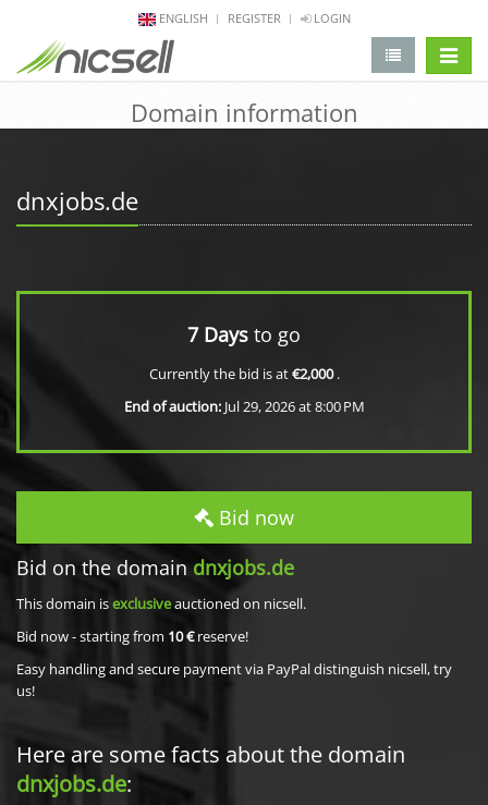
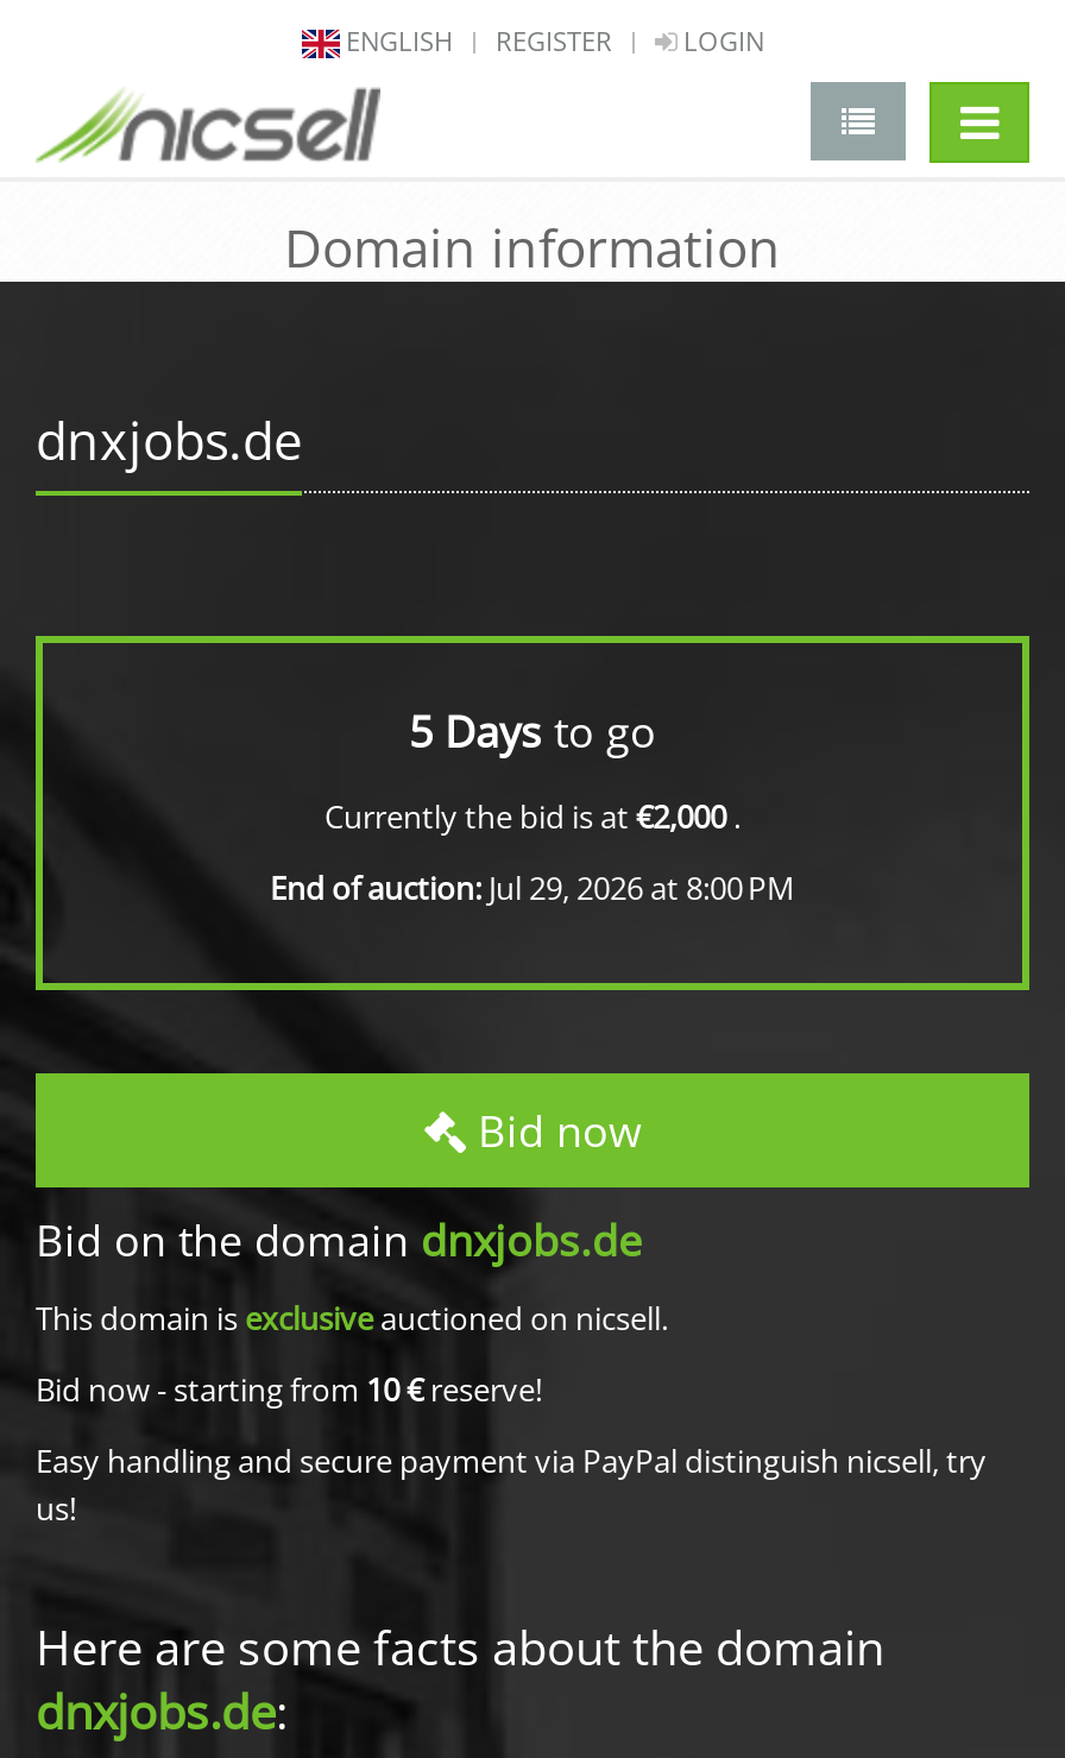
[187,321,301,347] 7 Days to go -> [409,702,656,760] 5 Days to go

